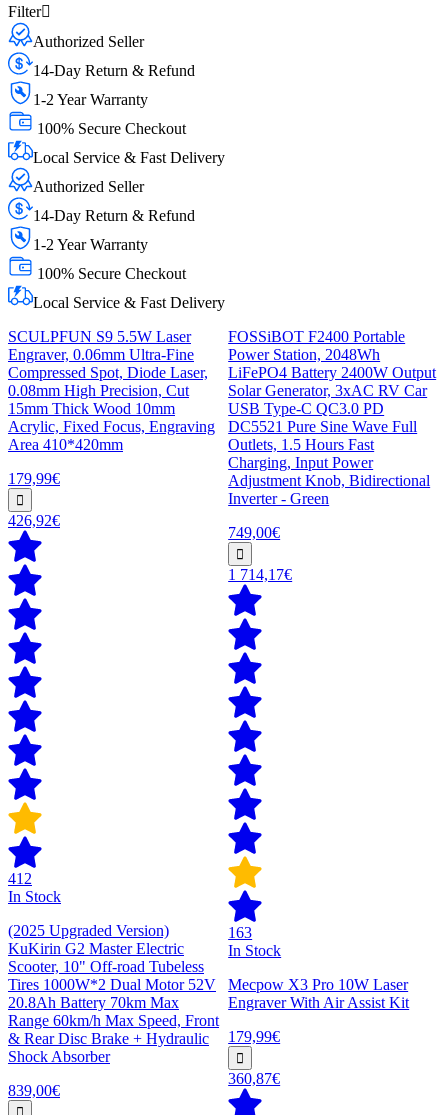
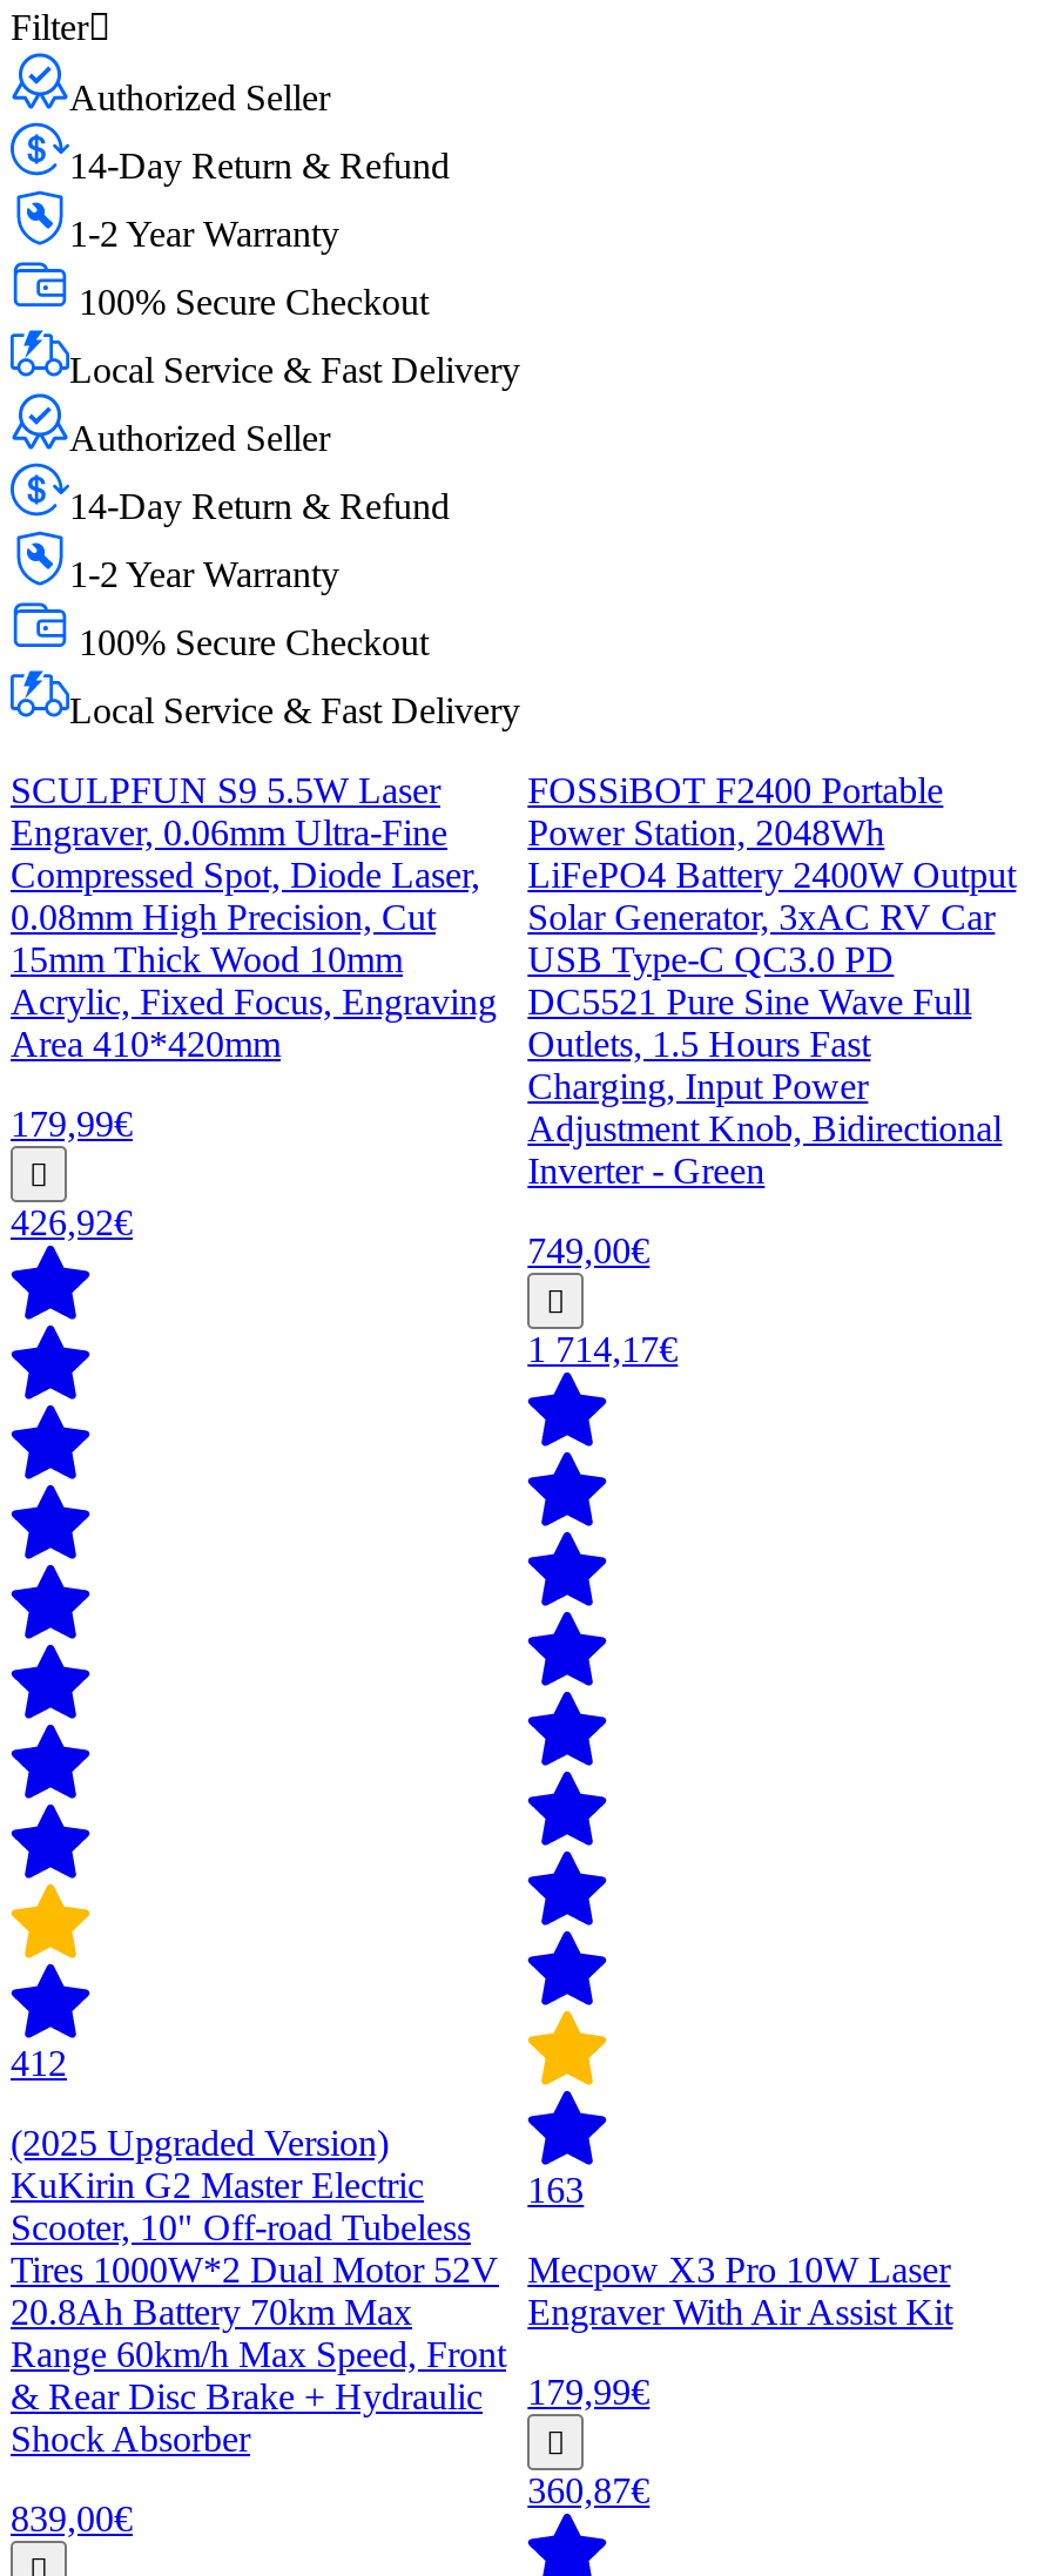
[8,888,61,905] In Stock -> none
[228,942,281,959] In Stock -> none

